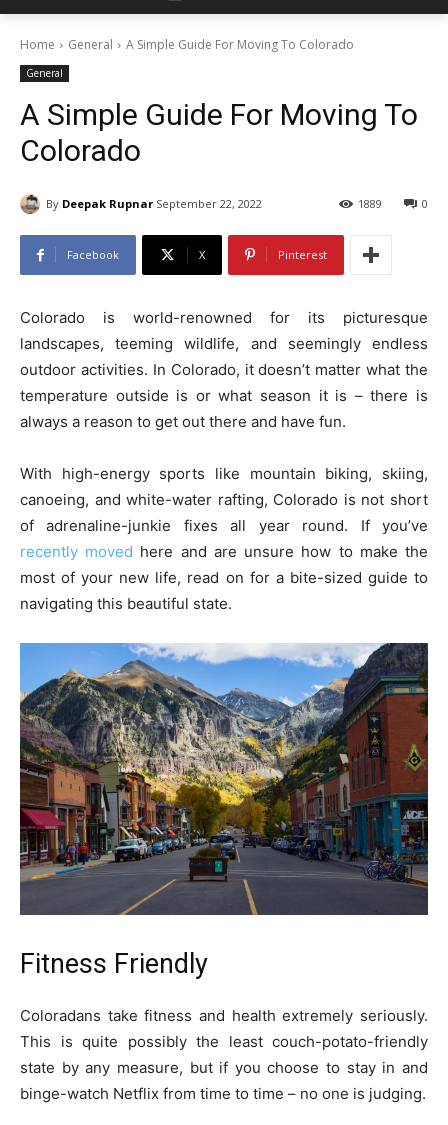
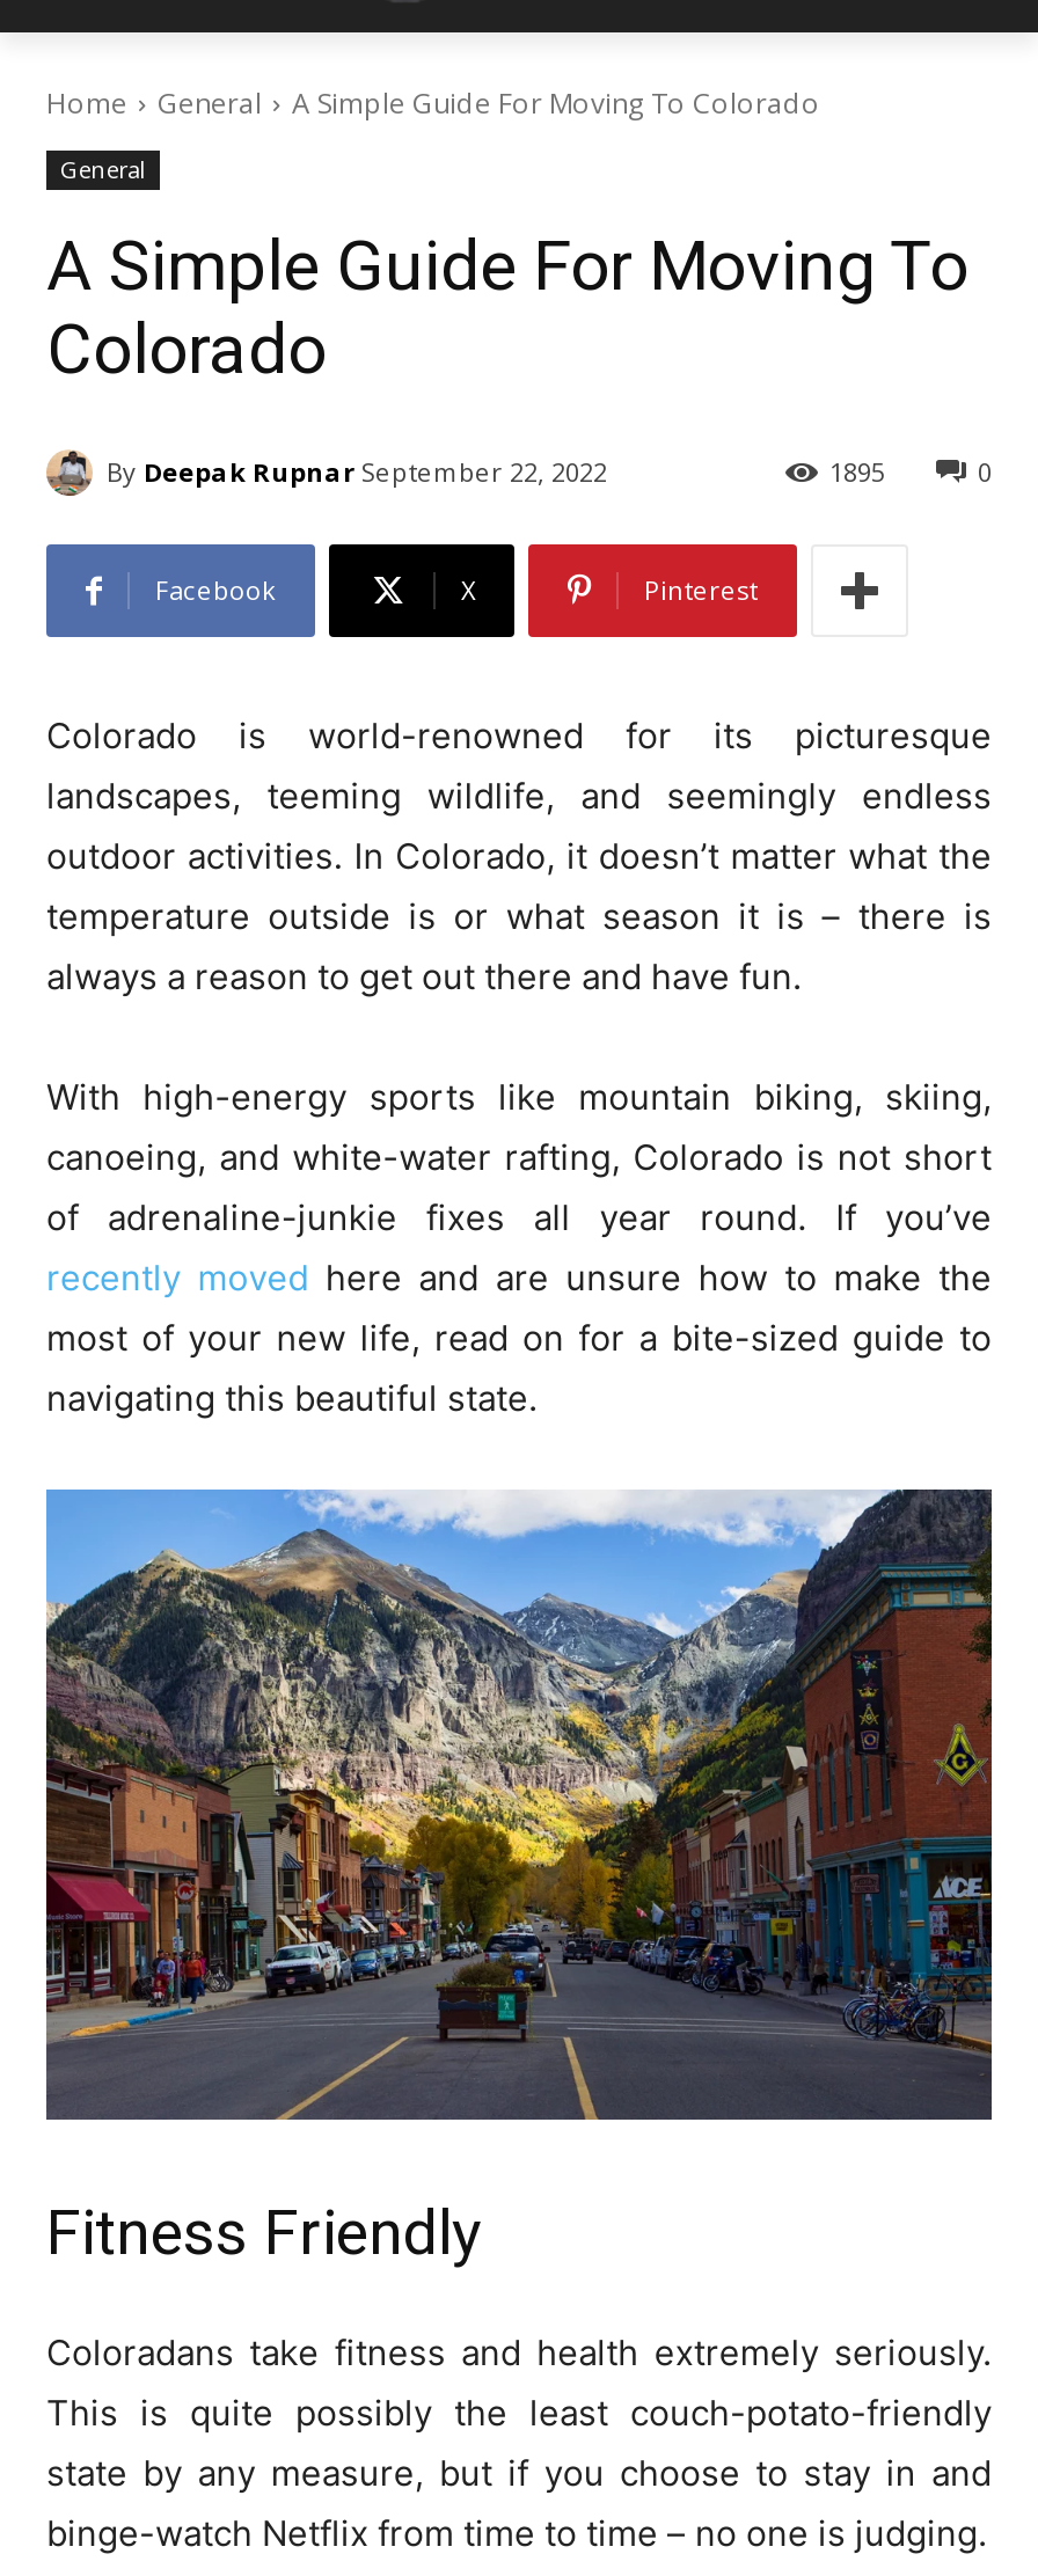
[358,196,382,211] 1889 -> [829,454,885,489] 1895

